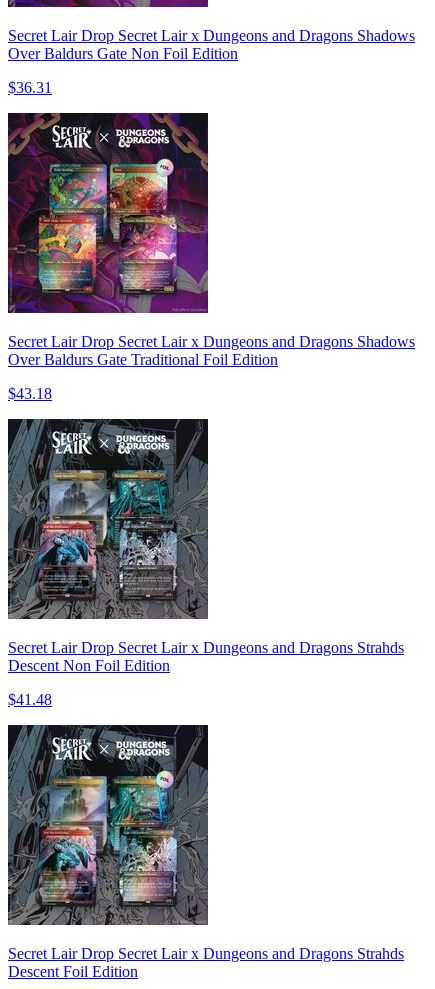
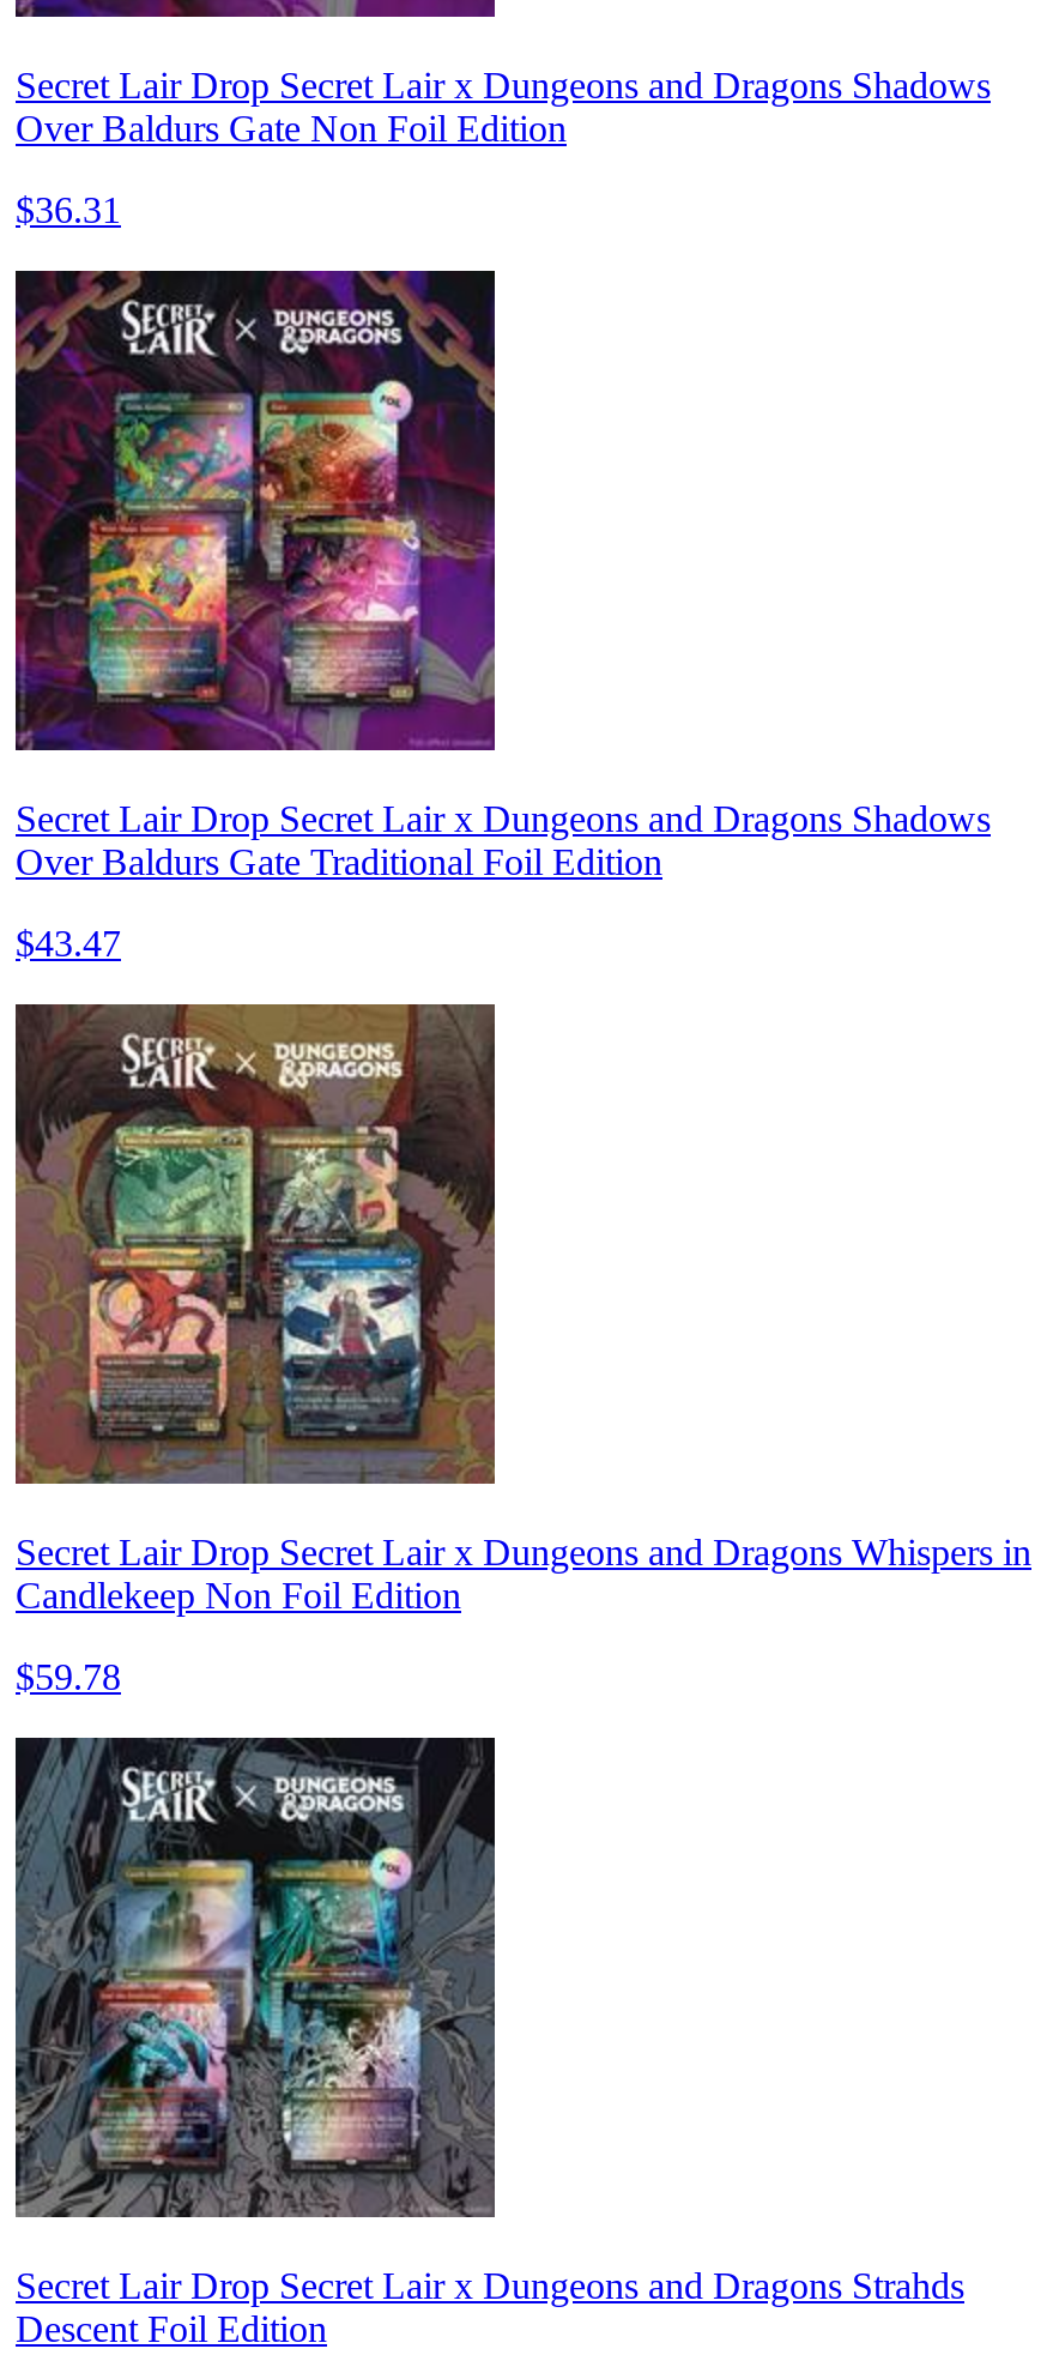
[8,385,52,402] $43.18 -> [16,923,121,964] $43.47
[7,418,404,674] [image] | Secret Lair Drop Secret Lair x Dungeons and Dragons Strahds | Descent Non Foil Edition -> [13,1002,1031,1616] [image] | Secret Lair Drop Secret Lair x Dungeons and Dragons Whispers in | Candlekeep Non Foil Edition
[8,691,52,708] $41.48 -> [16,1657,121,1698] $59.78

